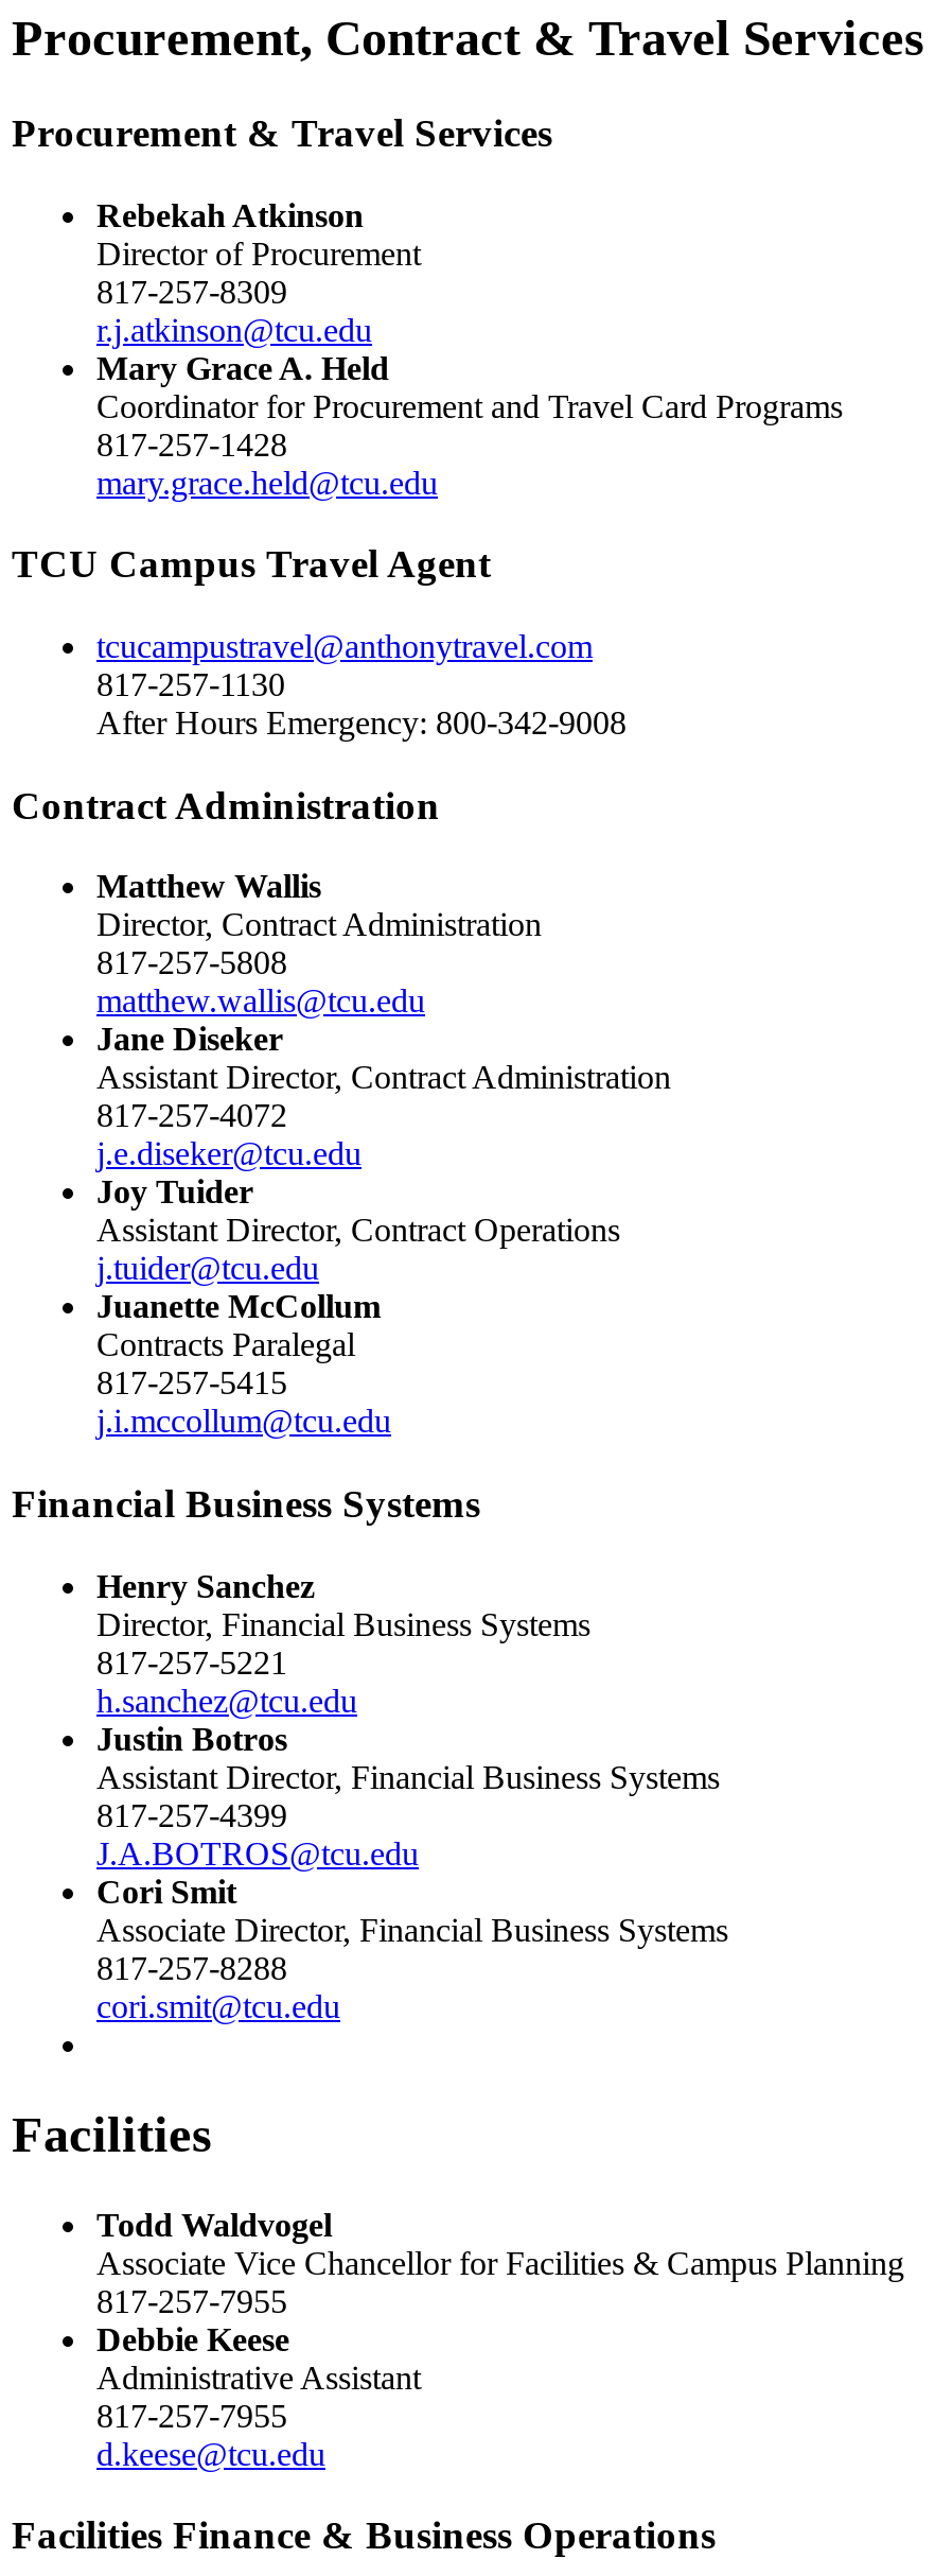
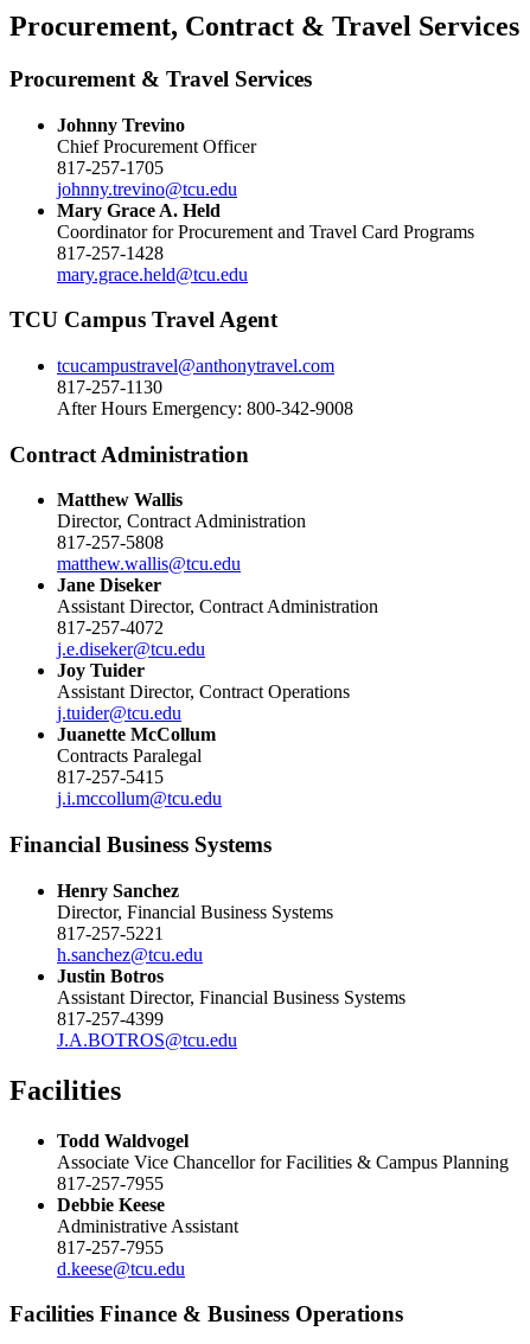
[96,196,421,347] Rebekah Atkinson | Director of Procurement | 817-257-8309 | r.j.atkinson@tcu.edu -> [57,114,256,199] Johnny Trevino | Chief Procurement Officer | 817-257-1705 | johnny.trevino@tcu.edu
[96,1873,728,2024] Cori Smit | Associate Director, Financial Business Systems | 817-257-8288 | cori.smit@tcu.edu -> none

